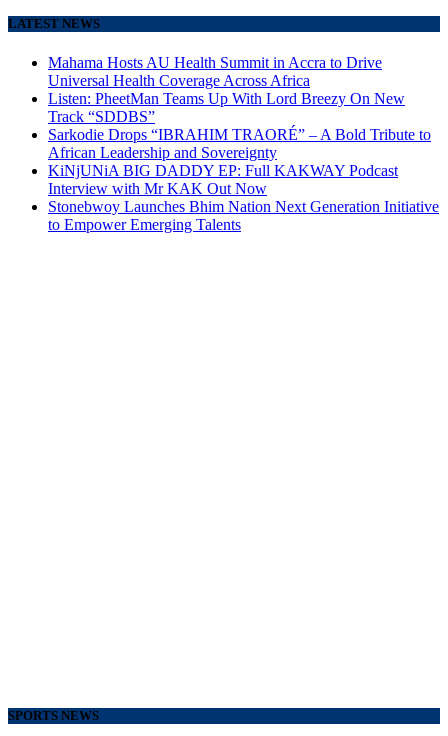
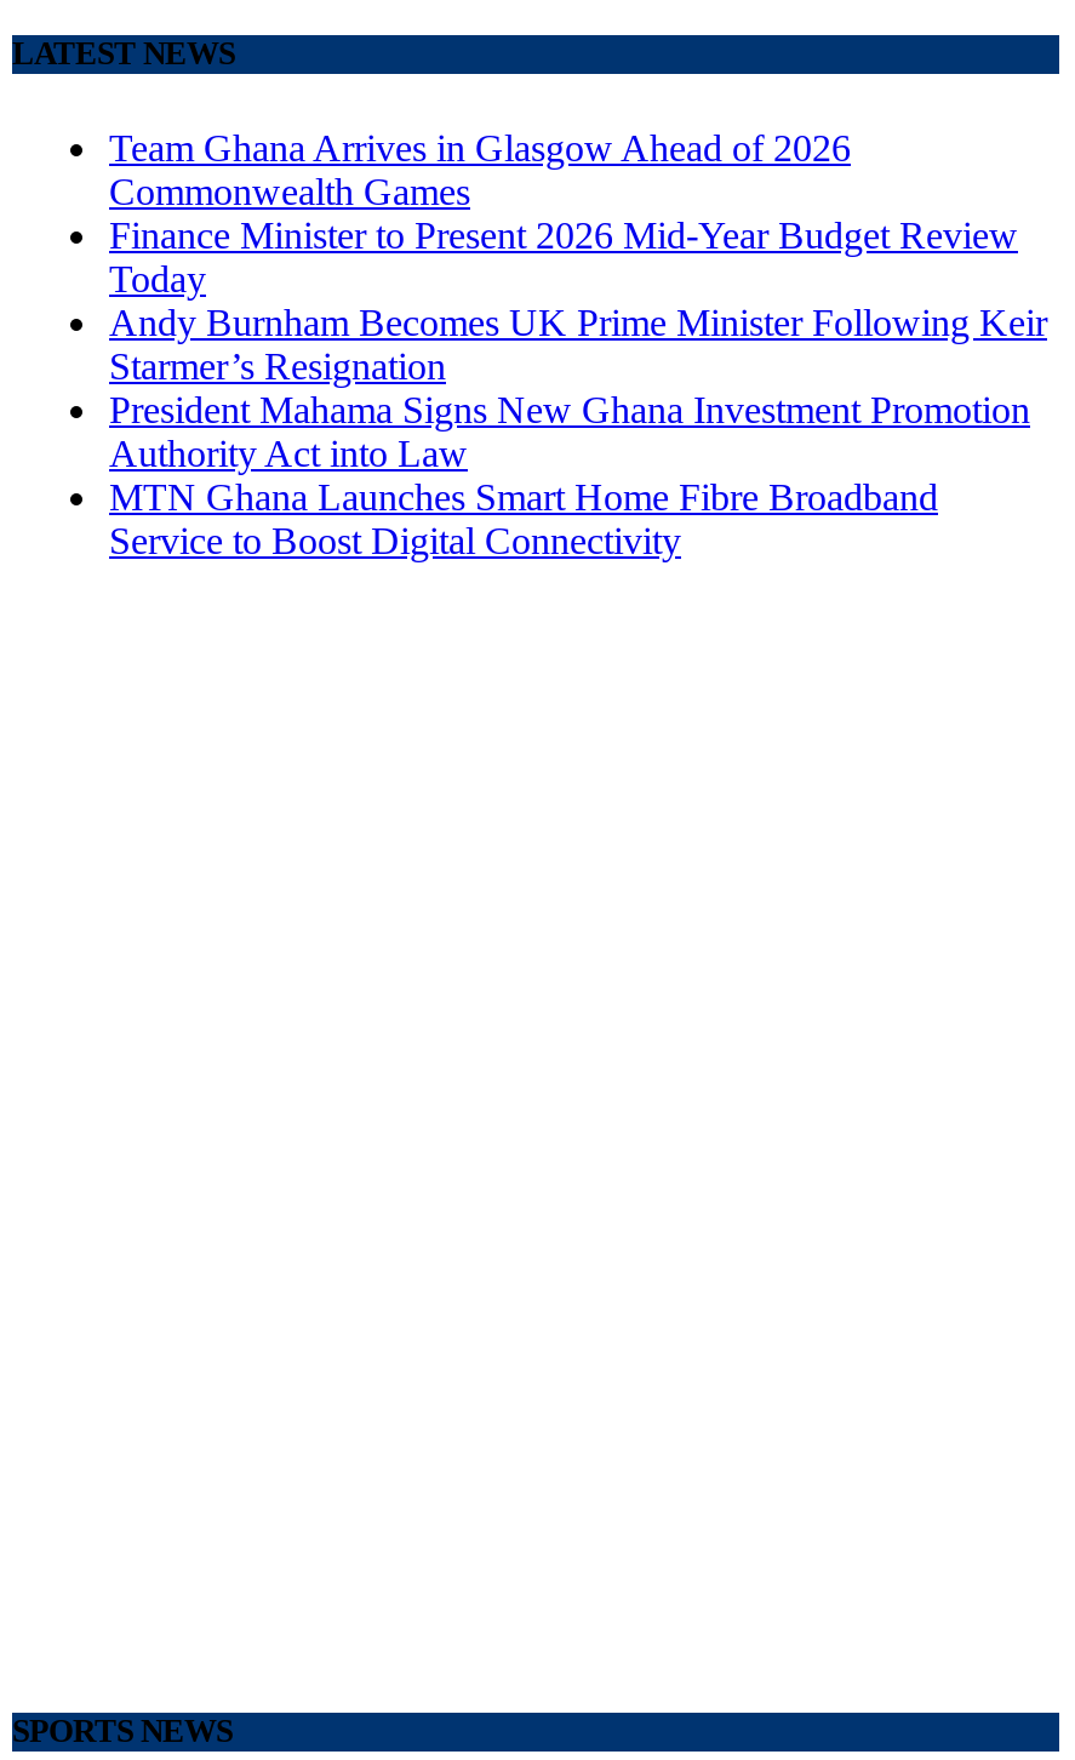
[48,54,439,233] Mahama Hosts AU Health Summit in Accra to Drive | Universal Health Coverage Across Africa | Listen: PheetMan Teams Up With Lord Breezy On New | Track “SDDBS” | Sarkodie Drops “IBRAHIM TRAORÉ” – A Bold Tribute to | African Leadership and Sovereignty | KiNjUNiA BIG DADDY EP: Full KAKWAY Podcast | Interview with Mr KAK Out Now | Stonebwoy Launches Bhim Nation Next Generation Initiative | to Empower Emerging Talents -> [109,128,1047,561] Team Ghana Arrives in Glasgow Ahead of 2026 | Commonwealth Games | Finance Minister to Present 2026 Mid-Year Budget Review | Today | Andy Burnham Becomes UK Prime Minister Following Keir | Starmer’s Resignation | President Mahama Signs New Ghana Investment Promotion | Authority Act into Law | MTN Ghana Launches Smart Home Fibre Broadband | Service to Boost Digital Connectivity

